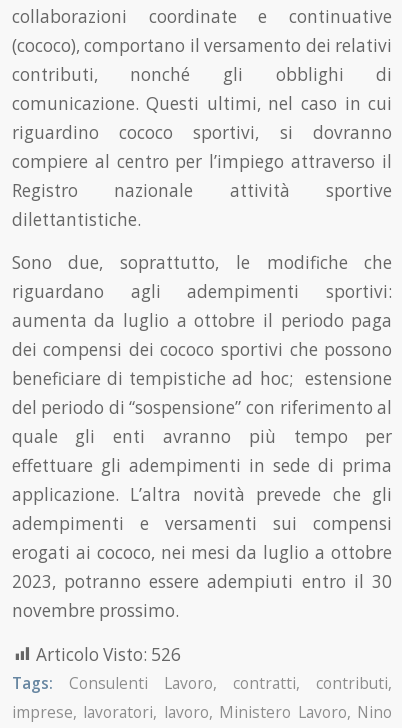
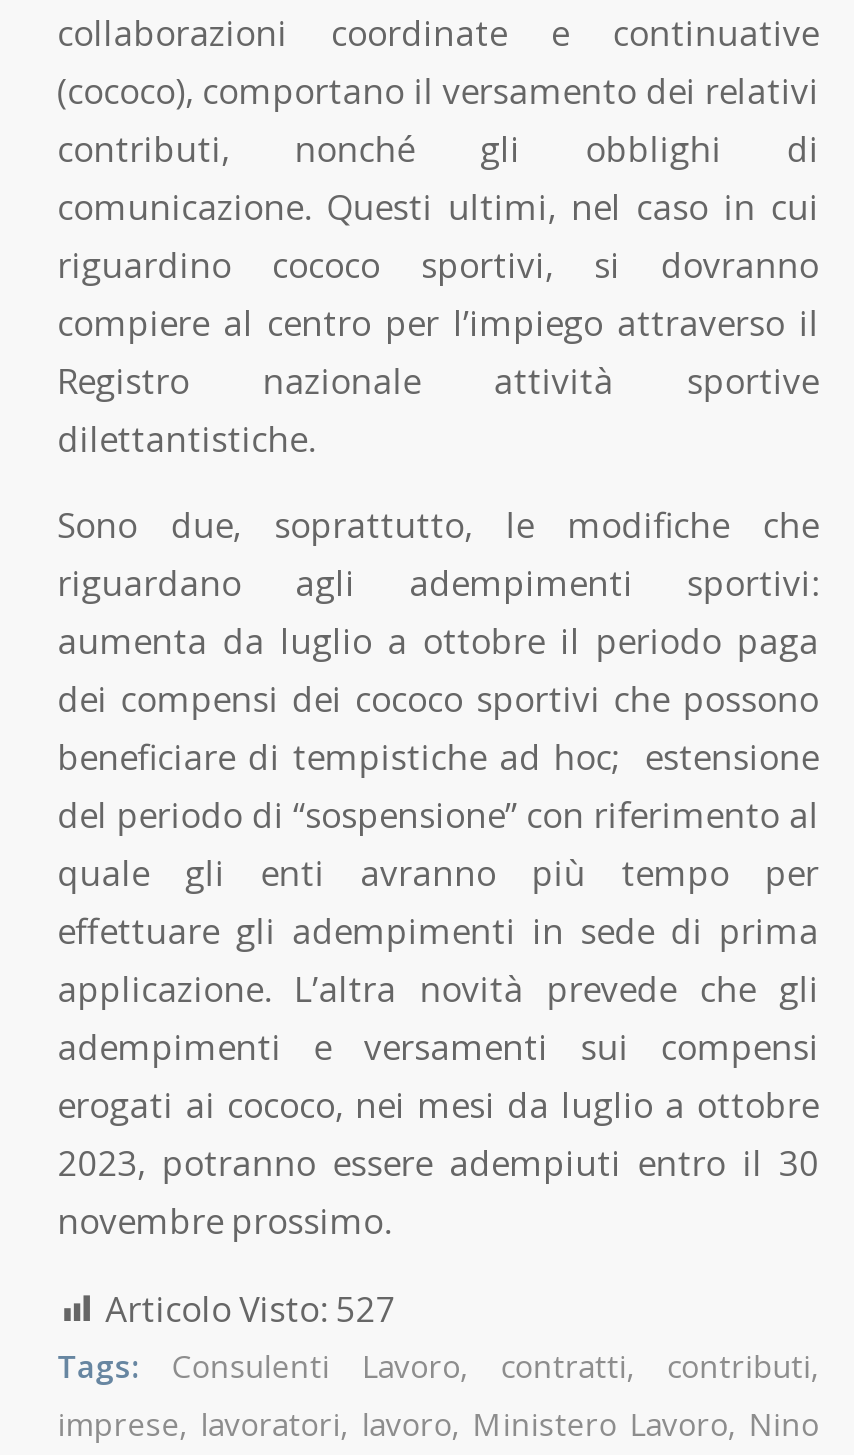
[36,643,181,666] Articolo Visto: 526 -> [105,1286,395,1332] Articolo Visto: 527

